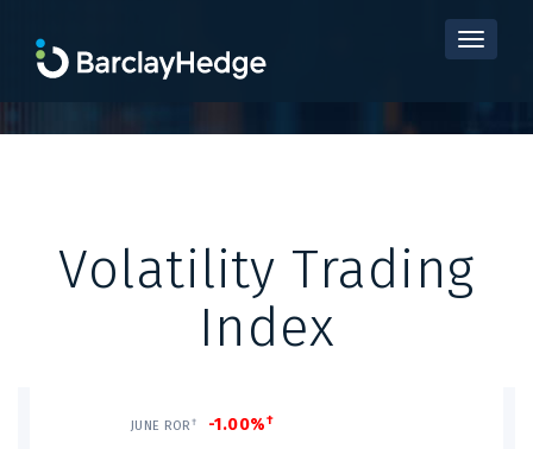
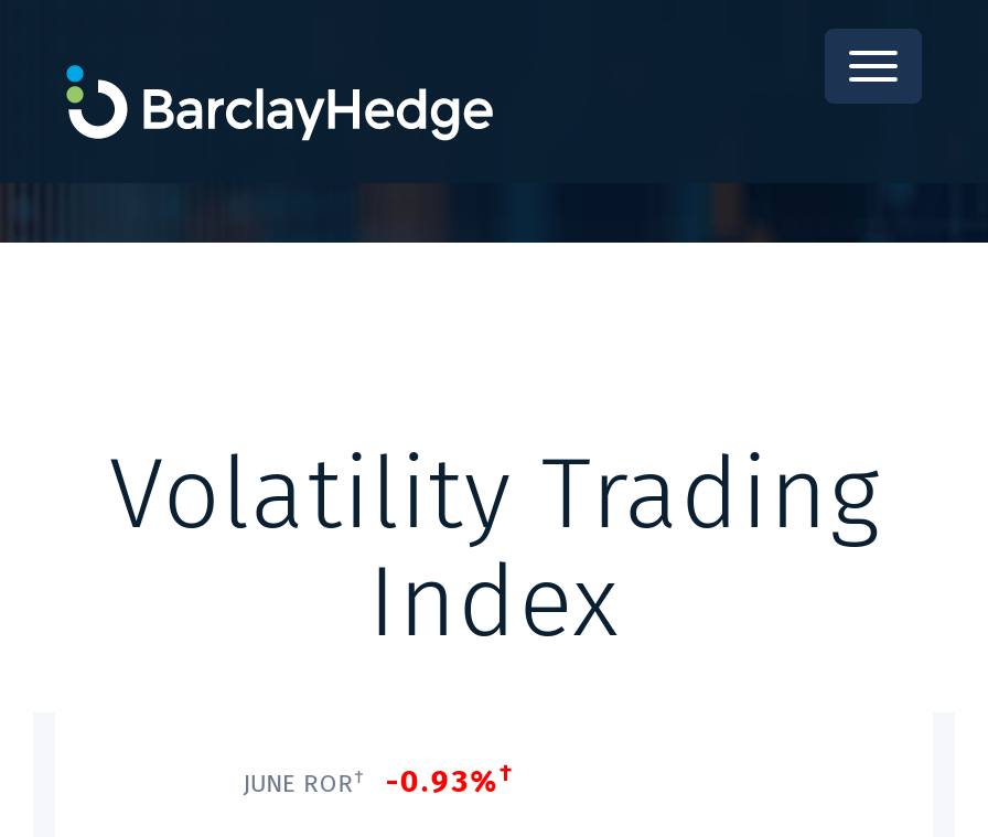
[131,412,274,435] JUNE ROR† -1.00%† -> [243,758,514,801] JUNE ROR† -0.93%†

